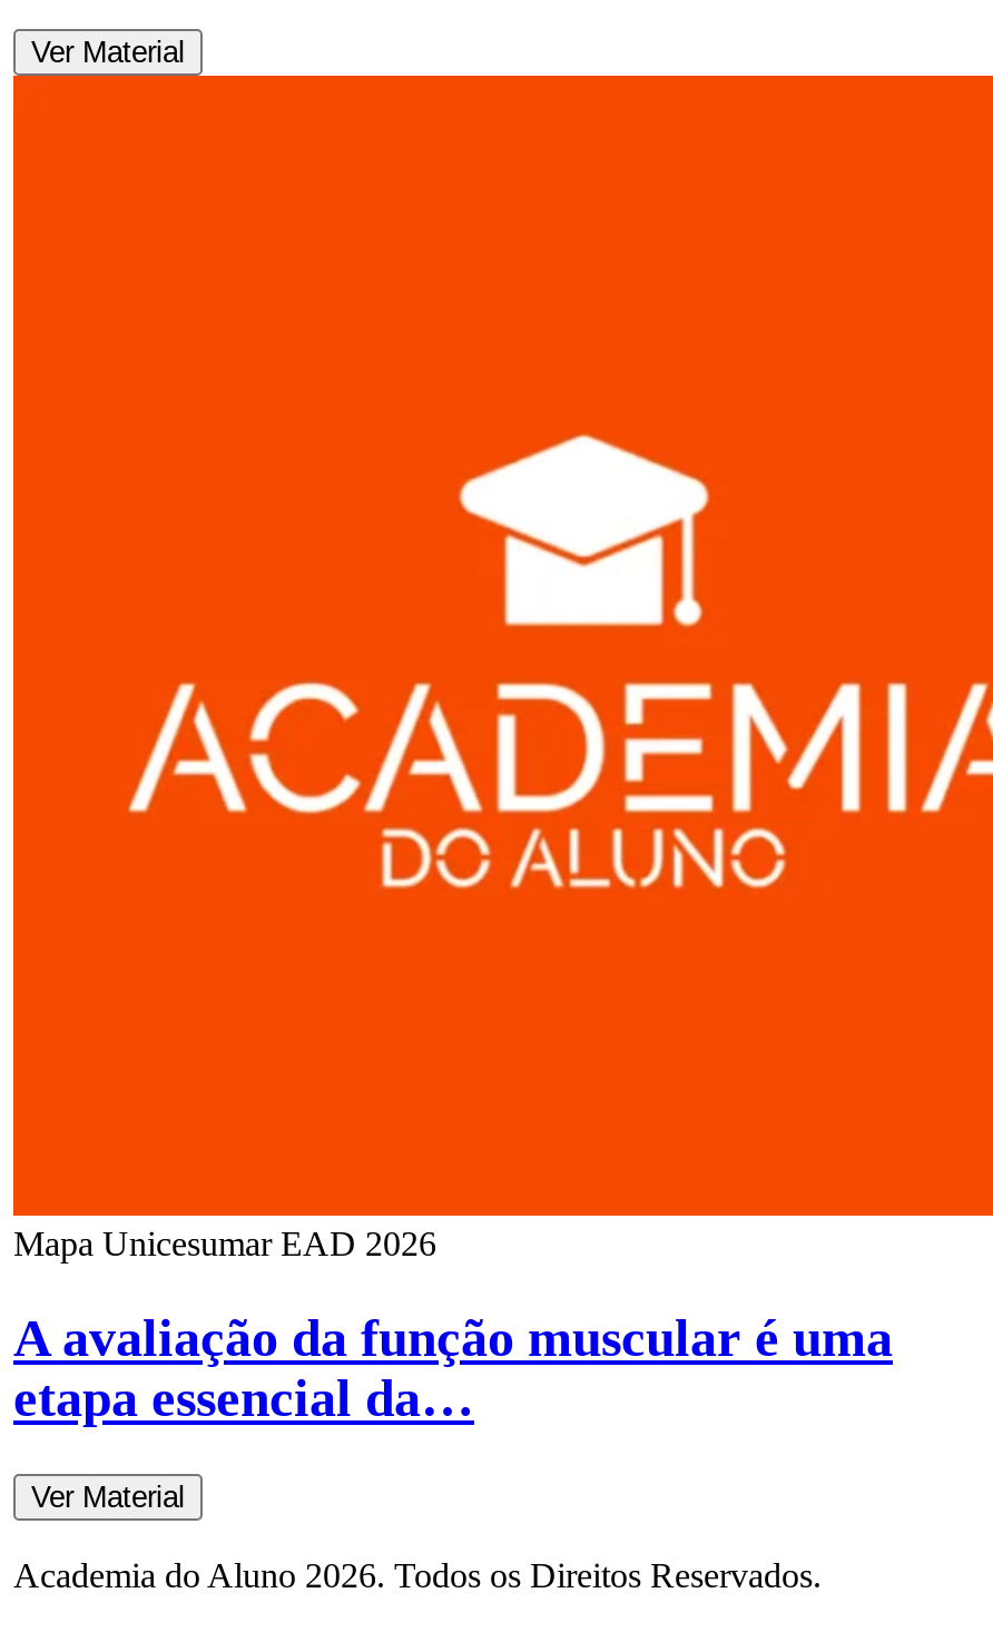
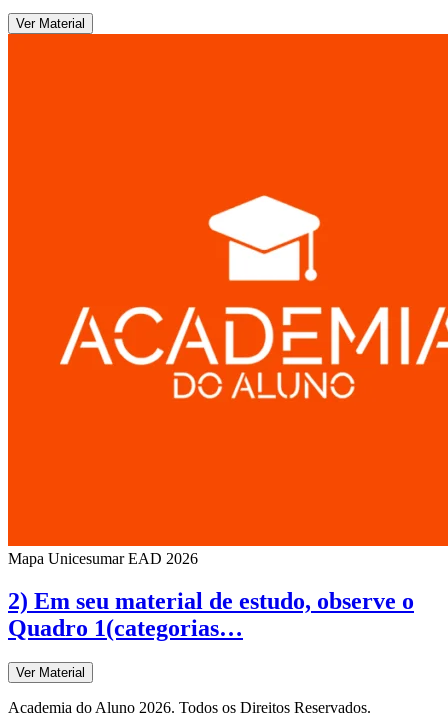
[13,1310,893,1428] A avaliação da função muscular é uma | etapa essencial da… -> [8,588,414,641] 2) Em seu material de estudo, observe o | Quadro 1(categorias…

